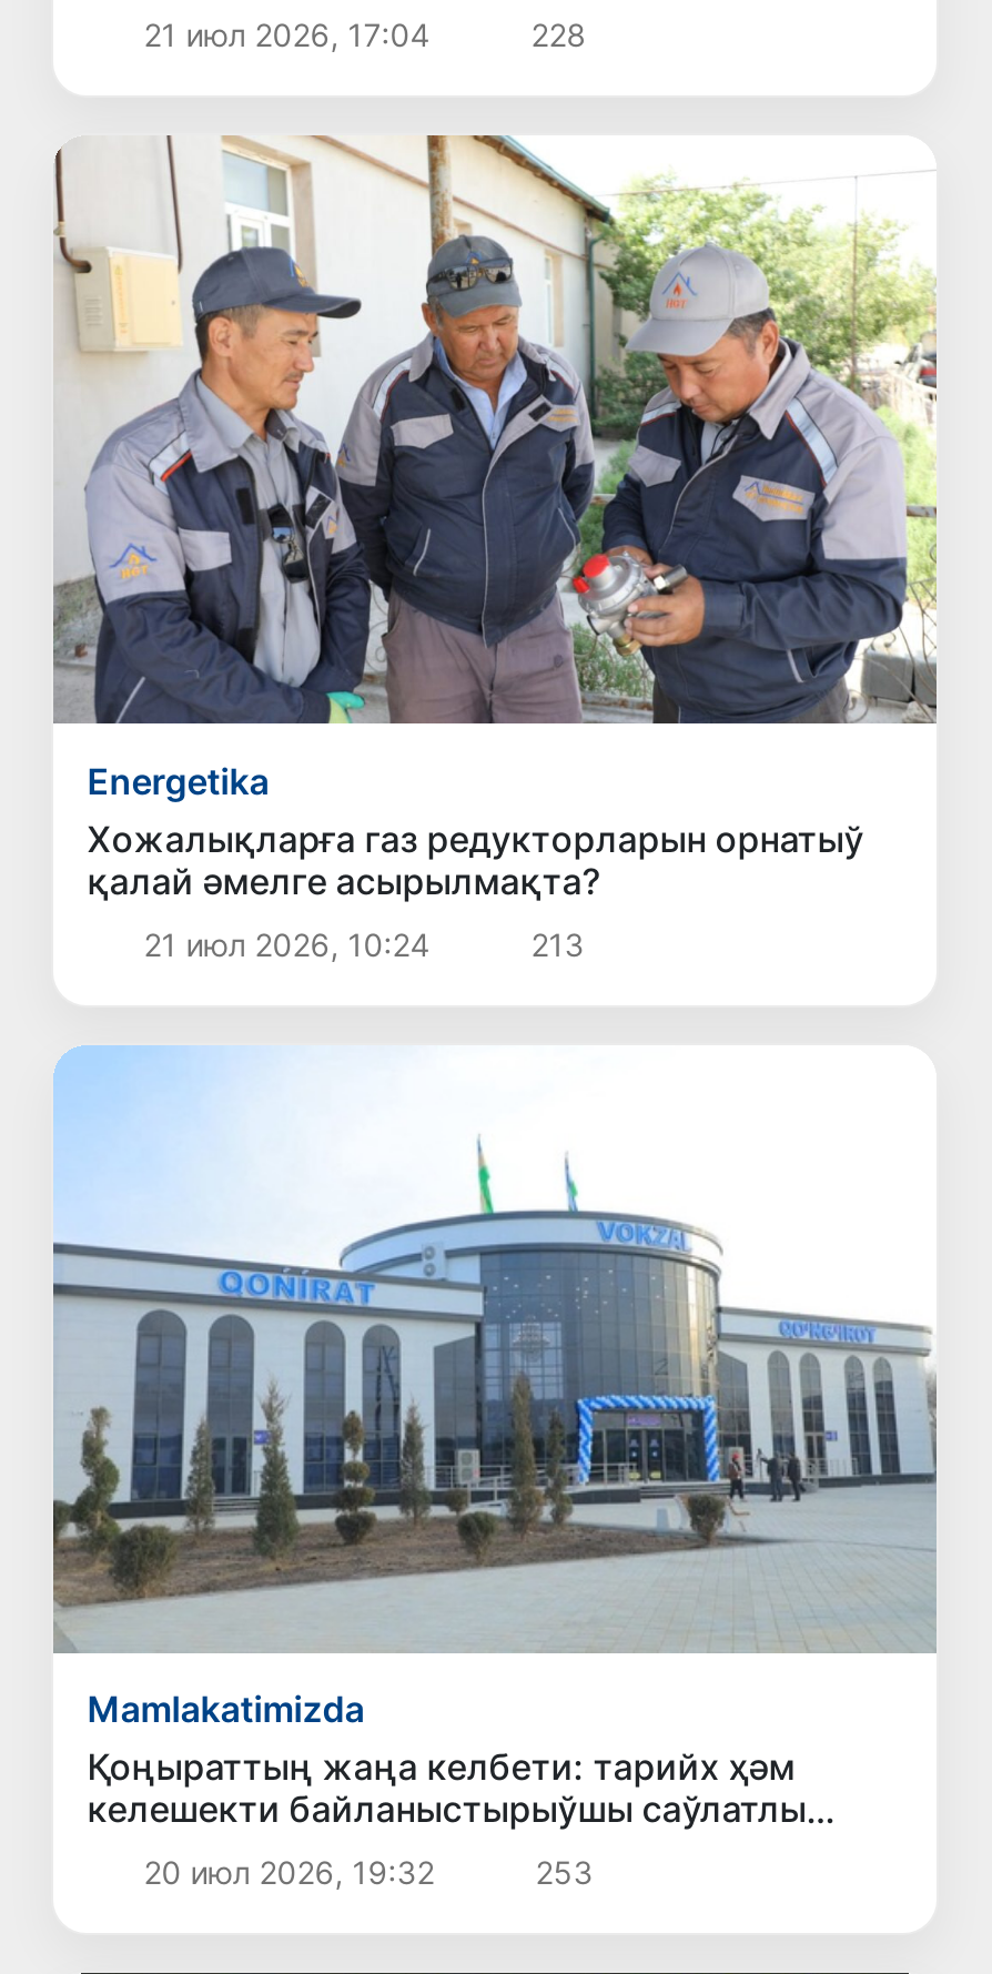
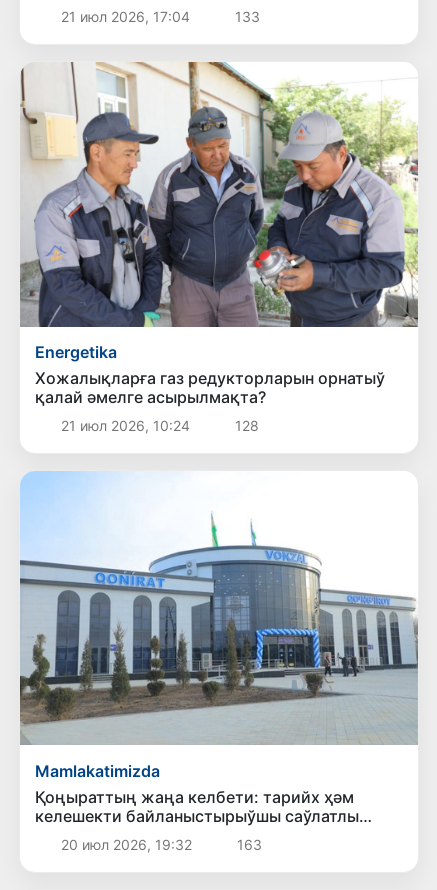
[522,16,586,54] 228 -> [231,8,260,25] 133
[522,925,584,963] 213 -> [231,417,259,434] 128
[526,1853,593,1891] 253 -> [233,836,262,853] 163

